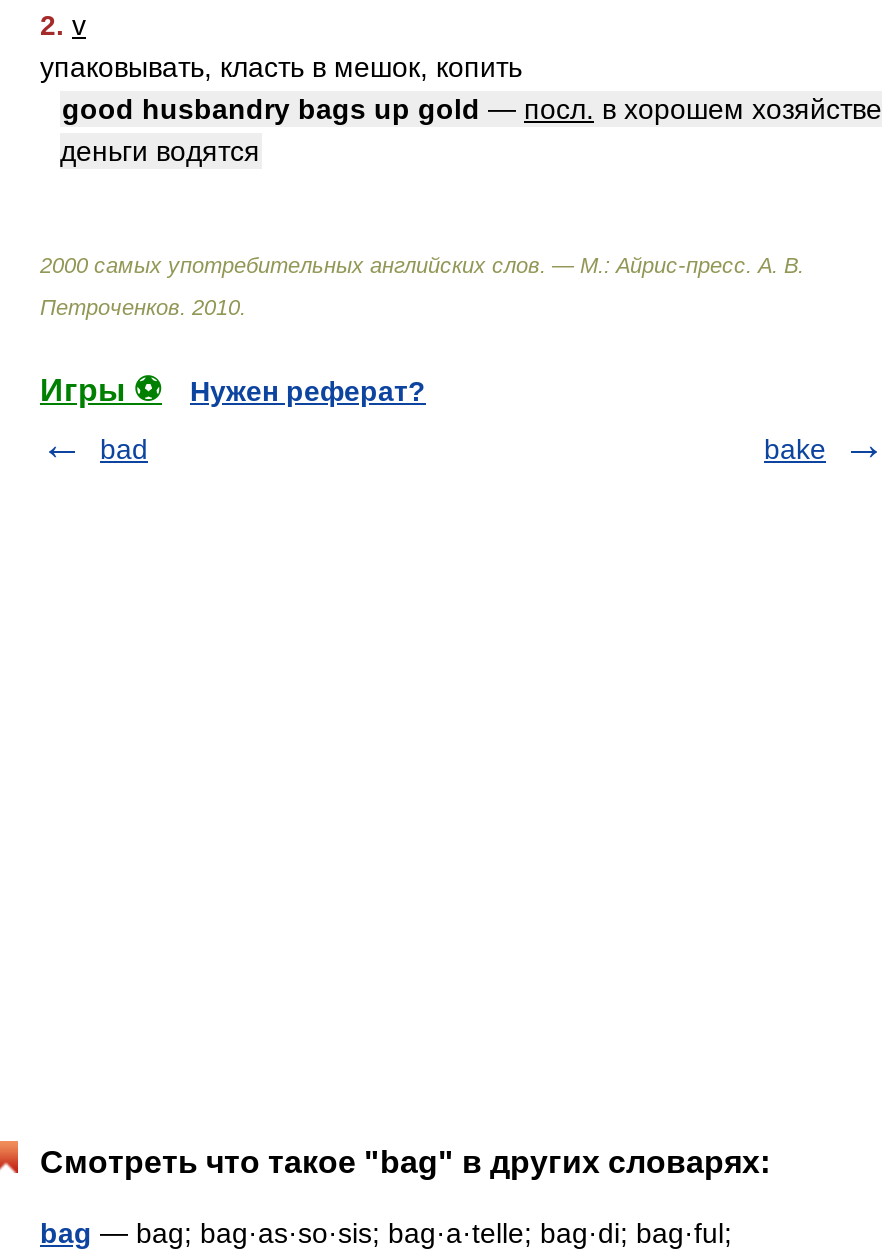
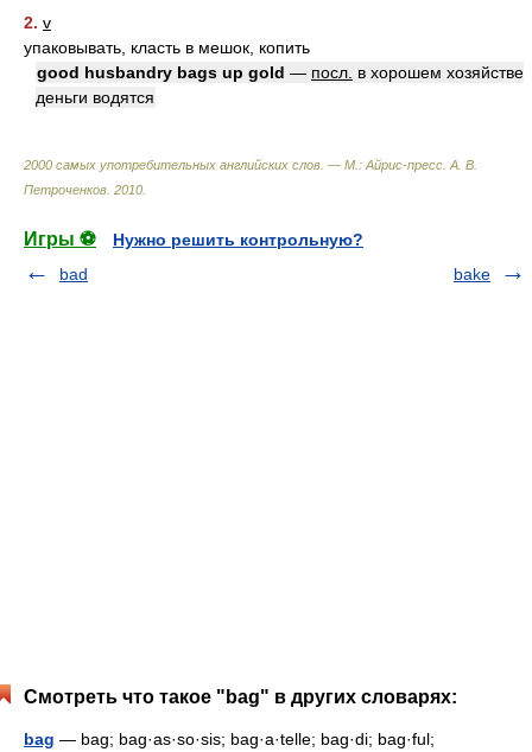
[190,375,426,407] Нужен реферат? -> [113,230,363,249] Нужно решить контрольную?

